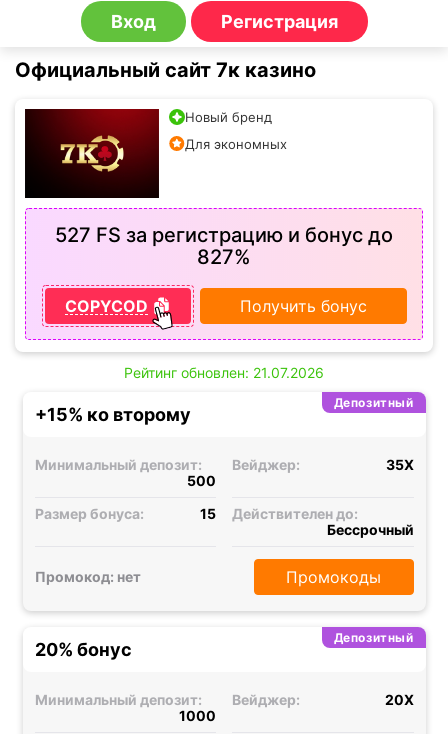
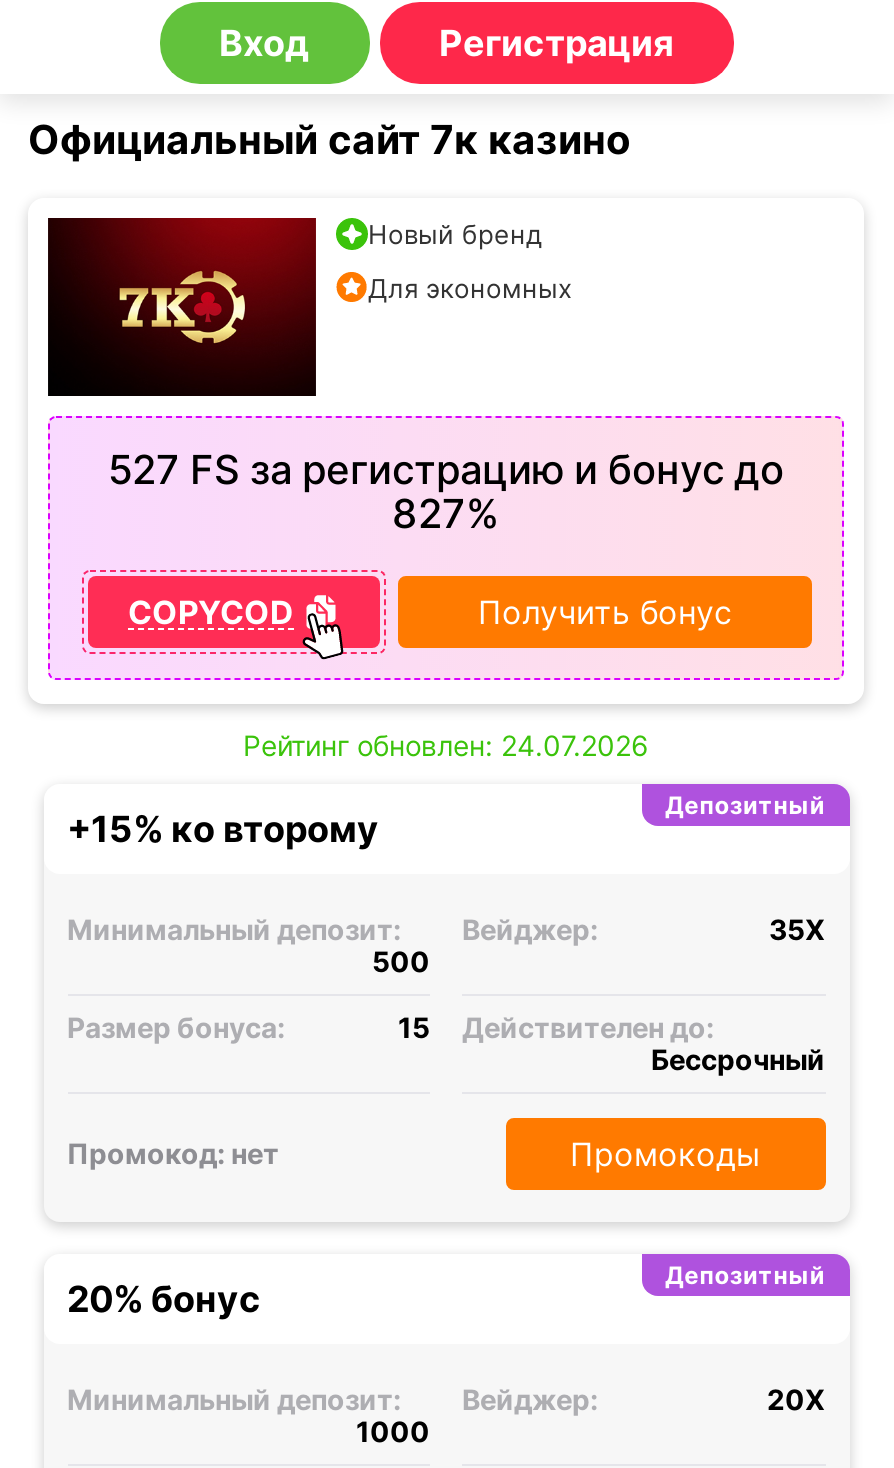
[124,364,324,381] Рейтинг обновлен: 21.07.2026 -> [243,728,649,762] Рейтинг обновлен: 24.07.2026

